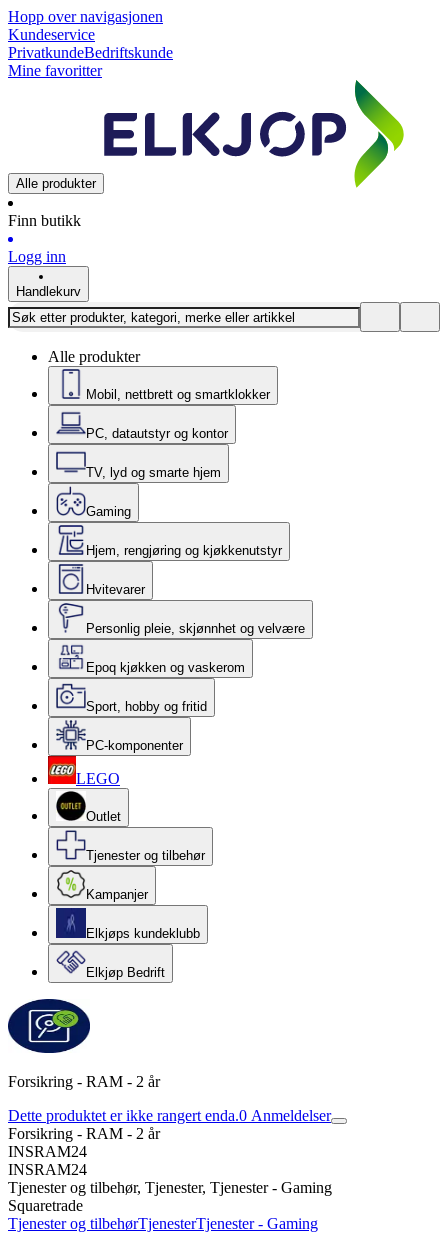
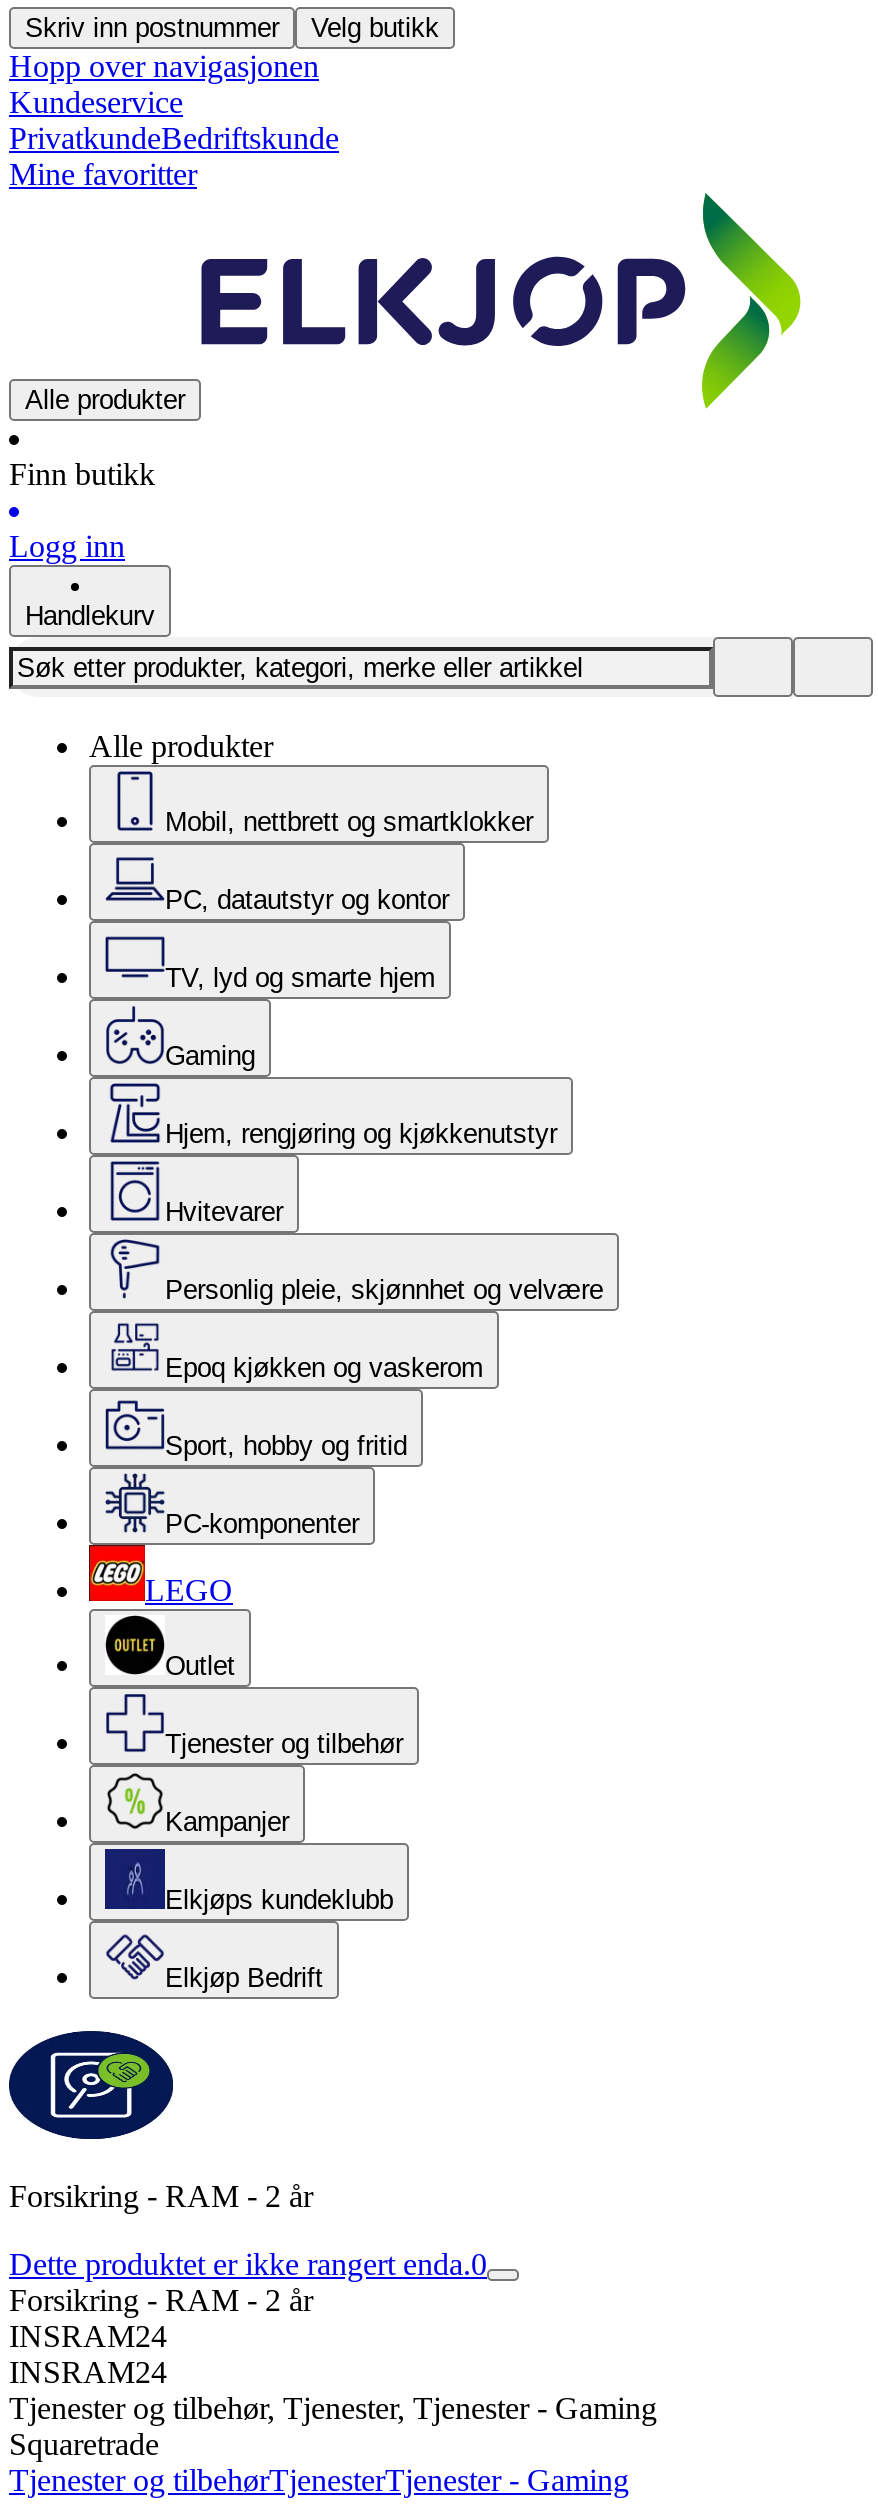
none -> [25,13,439,43] Skriv inn postnummer | Velg butikk
[8,1107,331,1124] Dette produktet er ikke rangert enda.0 Anmeldelser -> [9,2247,487,2281] Dette produktet er ikke rangert enda.0

